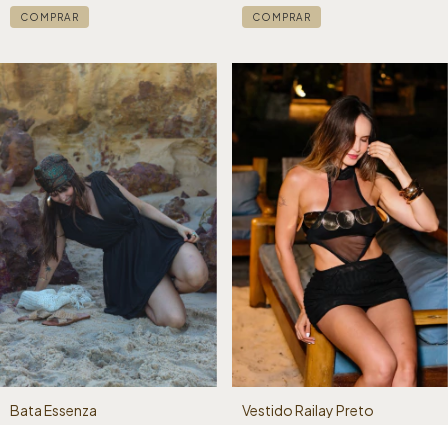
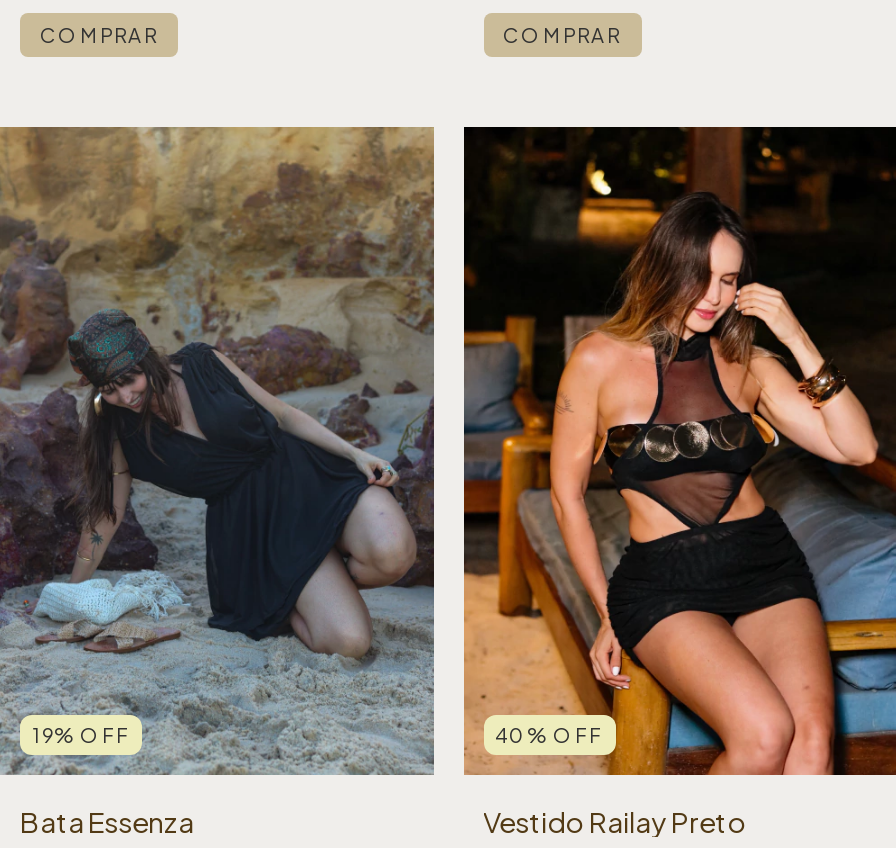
none -> [32,723,130,747] 19% OFF
none -> [495,723,603,747] 40% OFF

